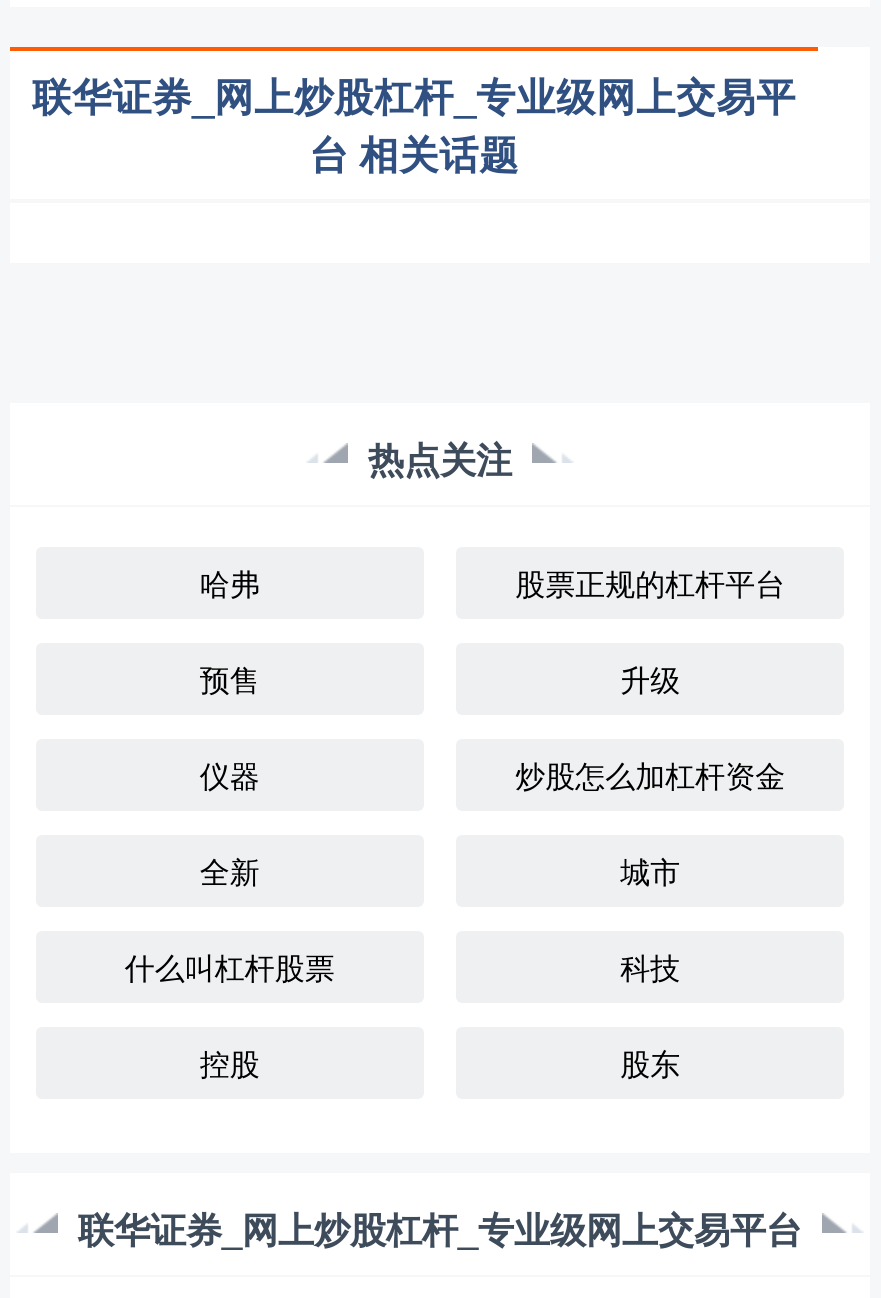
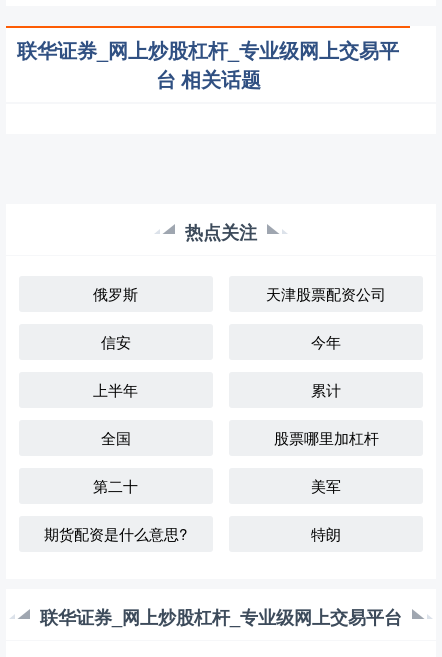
[200,561,785,603] 哈弗 | 股票正规的杠杆平台 -> [93,283,386,304] 俄罗斯 | 天津股票配资公司
[200,657,680,699] 预售 | 升级 -> [101,331,341,352] 信安 | 今年
[200,753,785,795] 仪器 | 炒股怎么加杠杆资金 -> [93,379,341,400] 上半年 | 累计
[200,849,680,891] 全新 | 城市 -> [101,427,379,448] 全国 | 股票哪里加杠杆
[125,945,680,987] 什么叫杠杆股票 | 科技 -> [93,475,341,496] 第二十 | 美军
[200,1041,680,1083] 控股 | 股东 -> [44,523,341,544] 期货配资是什么意思? | 特朗

